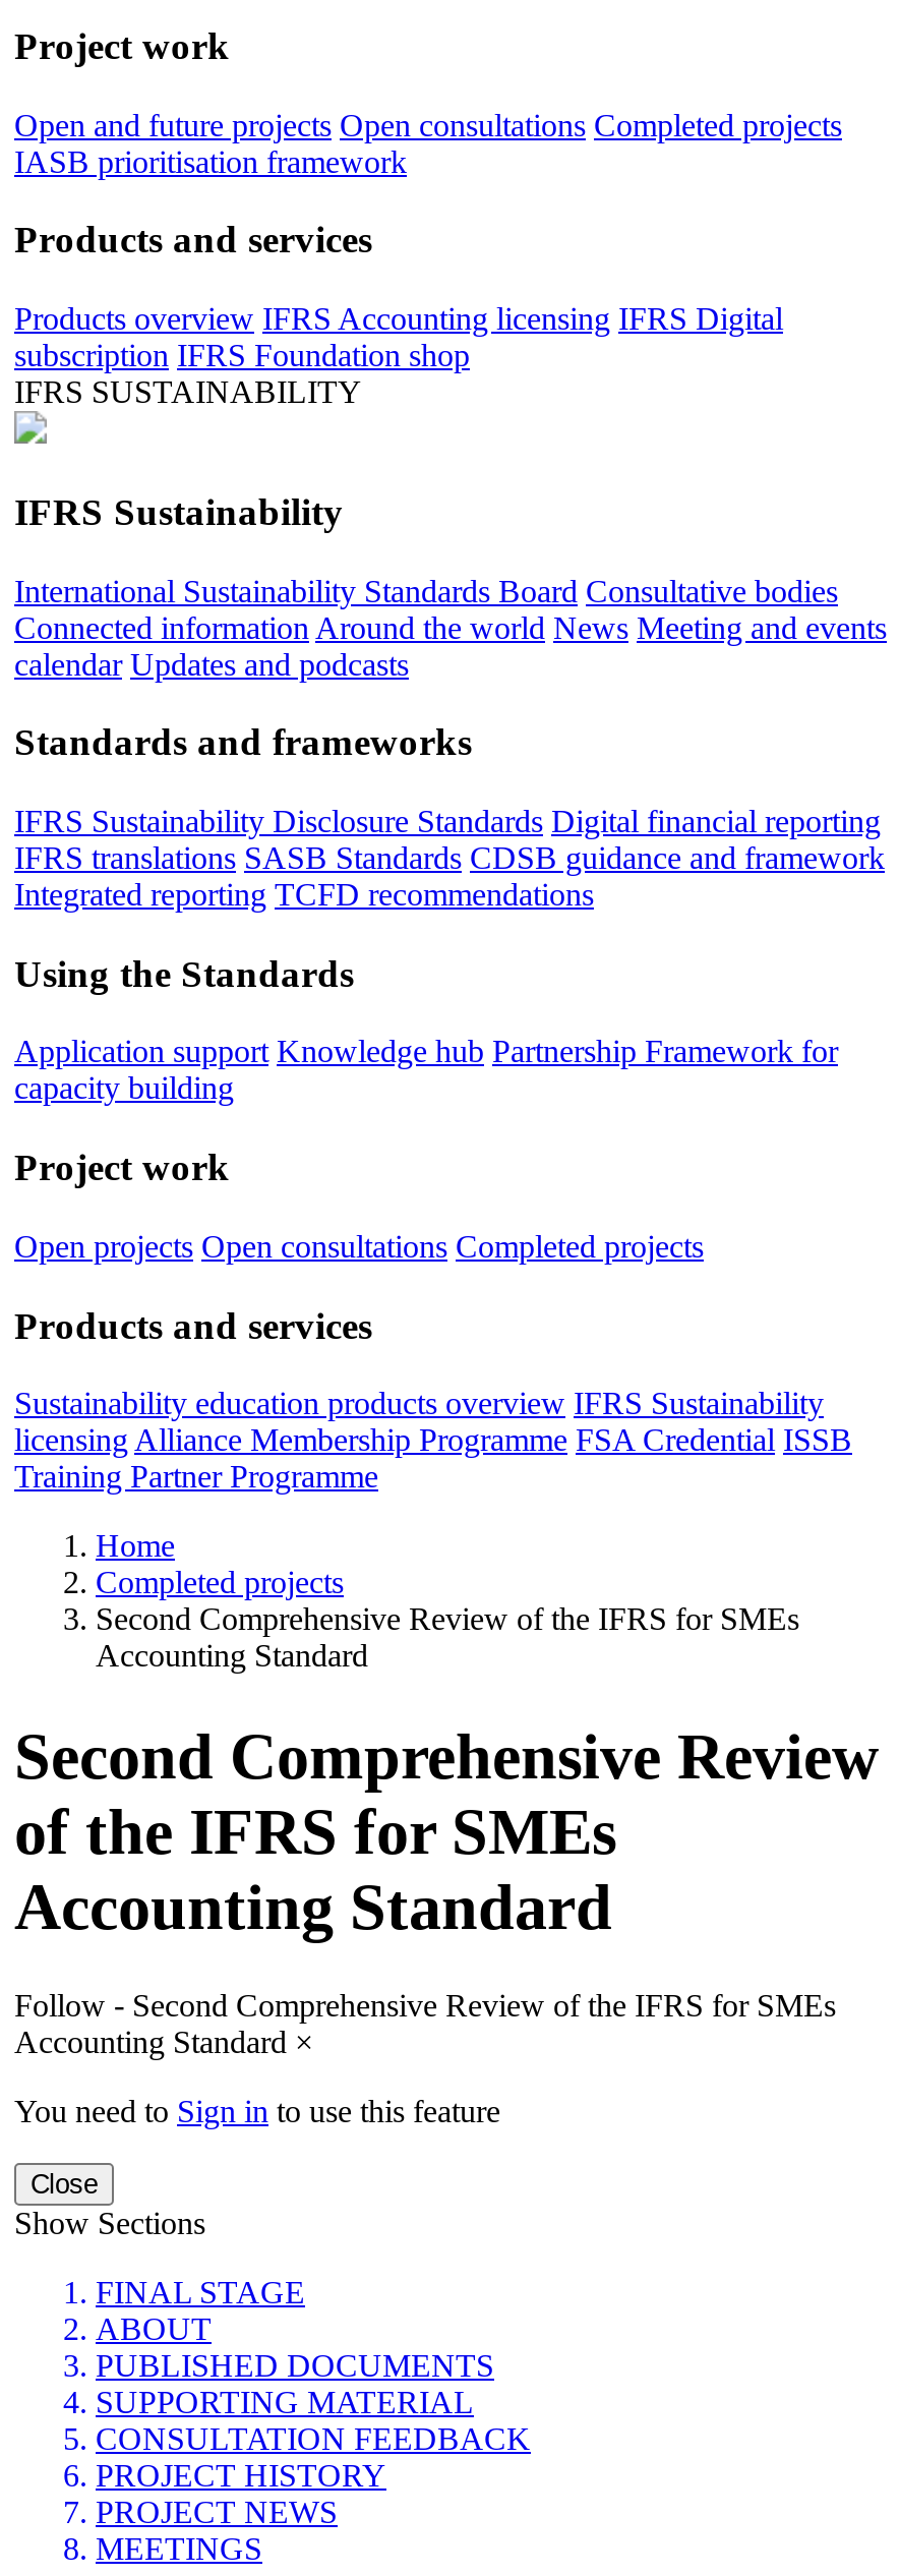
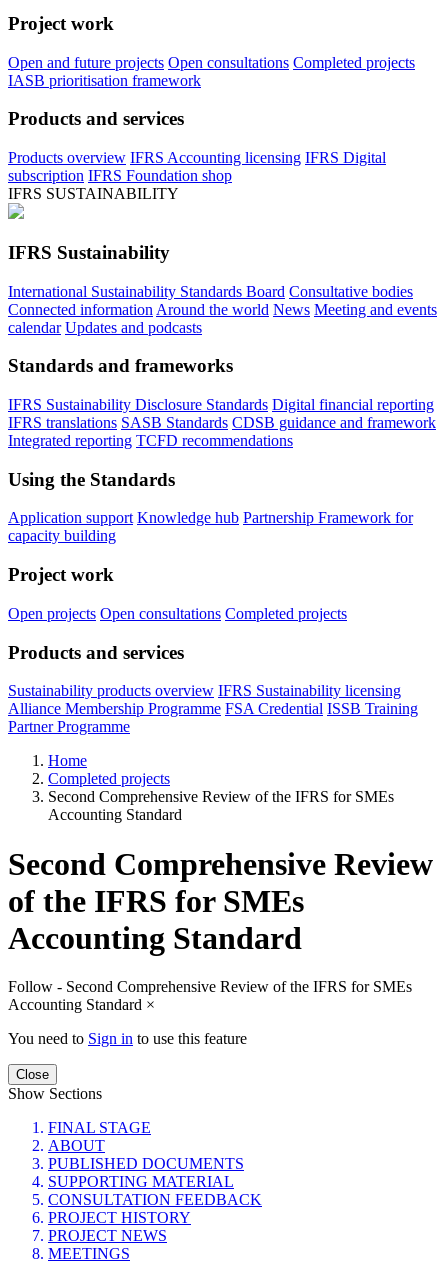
[14,1386,852,1494] Sustainability education products overview IFRS Sustainability | licensing Alliance Membership Programme FSA Credential ISSB | Training Partner Programme -> [8,682,418,735] Sustainability products overview IFRS Sustainability licensing | Alliance Membership Programme FSA Credential ISSB Training | Partner Programme

